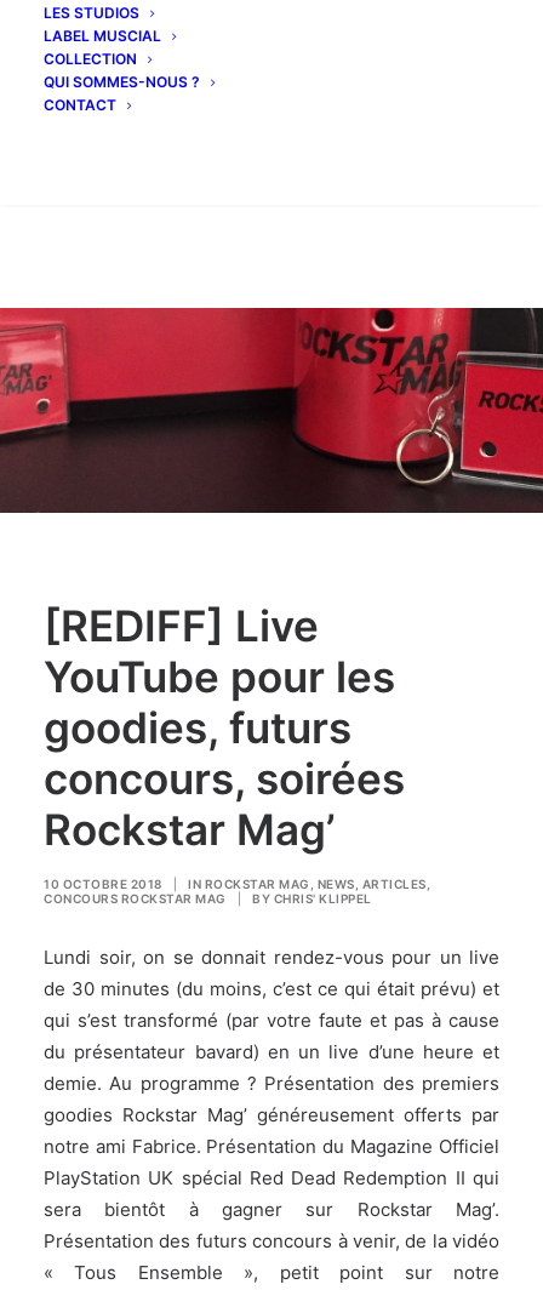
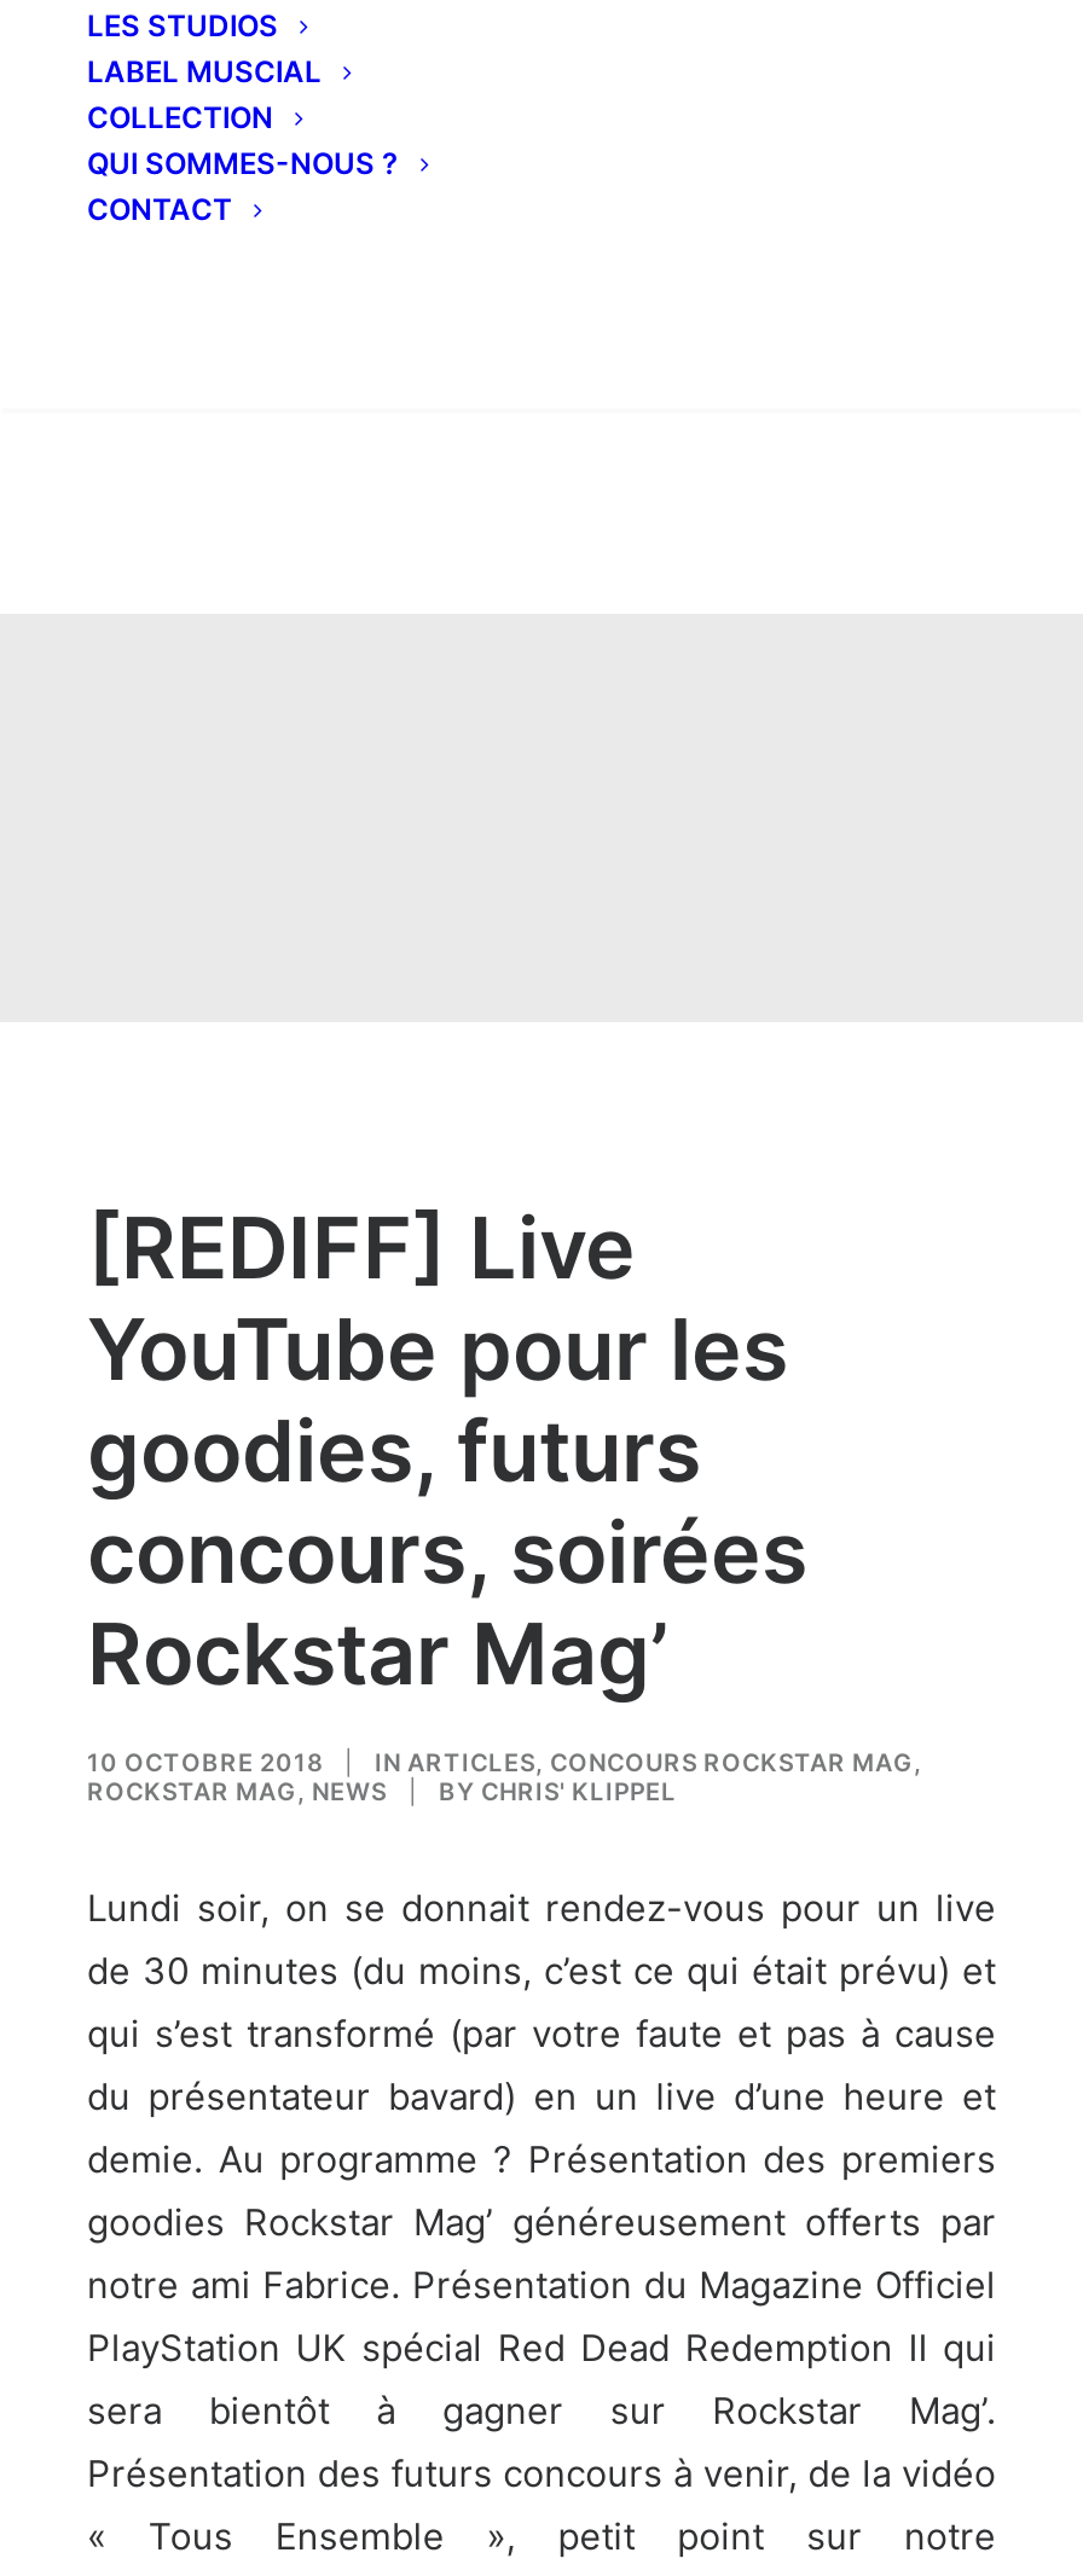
[4,307,539,514] [image] -> none
[44,877,430,906] IN ROCKSTAR MAG, NEWS, ARTICLES, | CONCOURS ROCKSTAR MAG -> [87,1747,922,1805] IN ARTICLES, CONCOURS ROCKSTAR MAG, | ROCKSTAR MAG, NEWS

